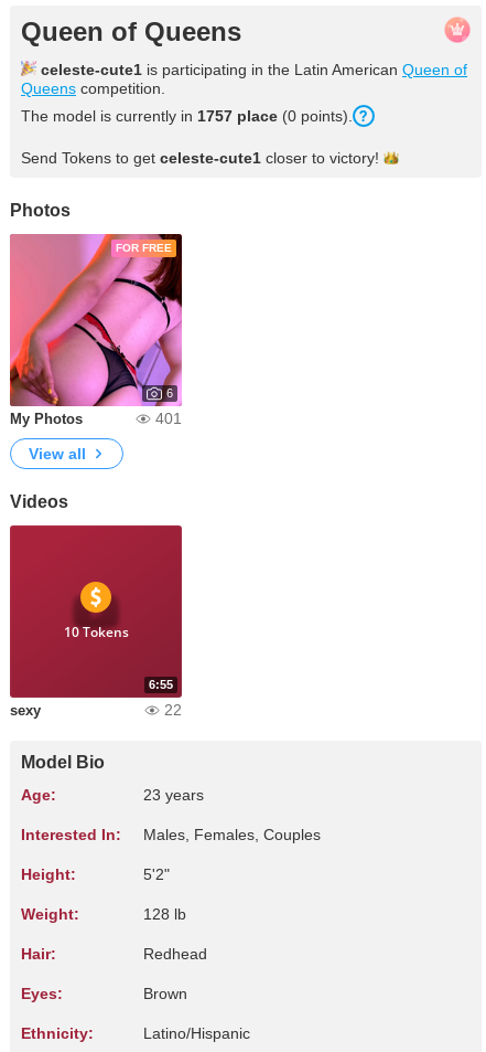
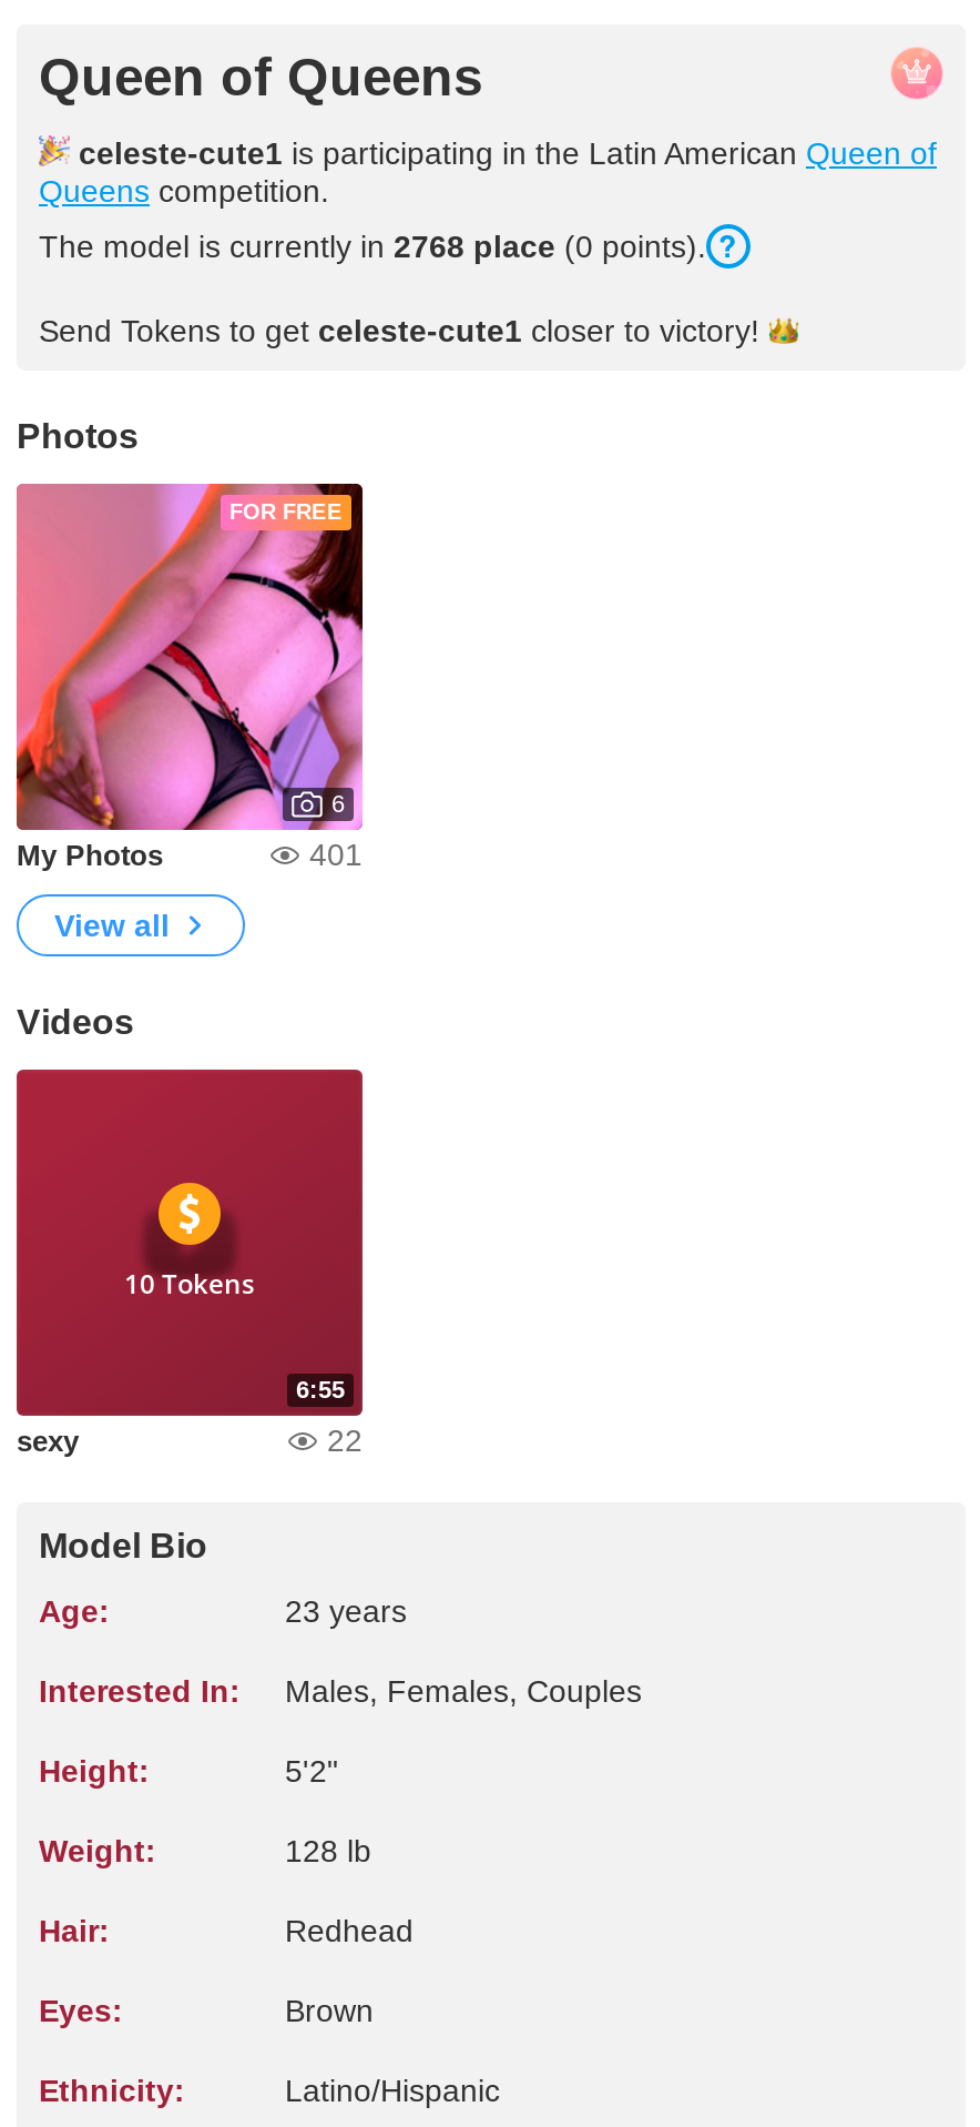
[21,107,353,125] The model is currently in 1757 place (0 points). -> [39,229,706,264] The model is currently in 2768 place (0 points).

